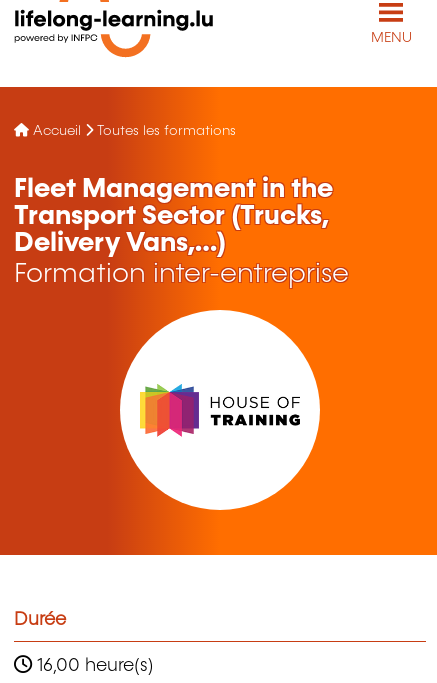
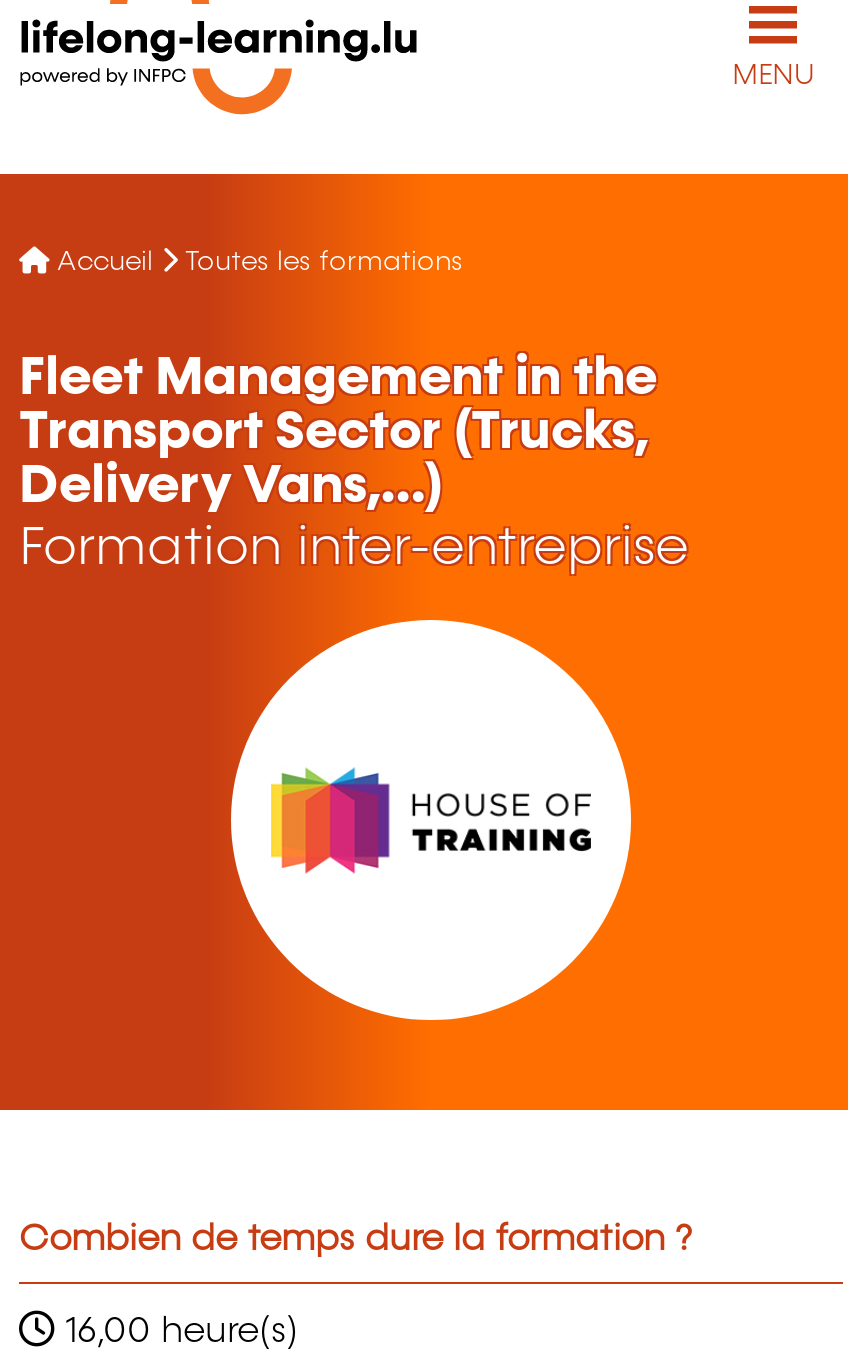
[14,611,66,629] Durée -> [19,1223,693,1259] Combien de temps dure la formation ?

